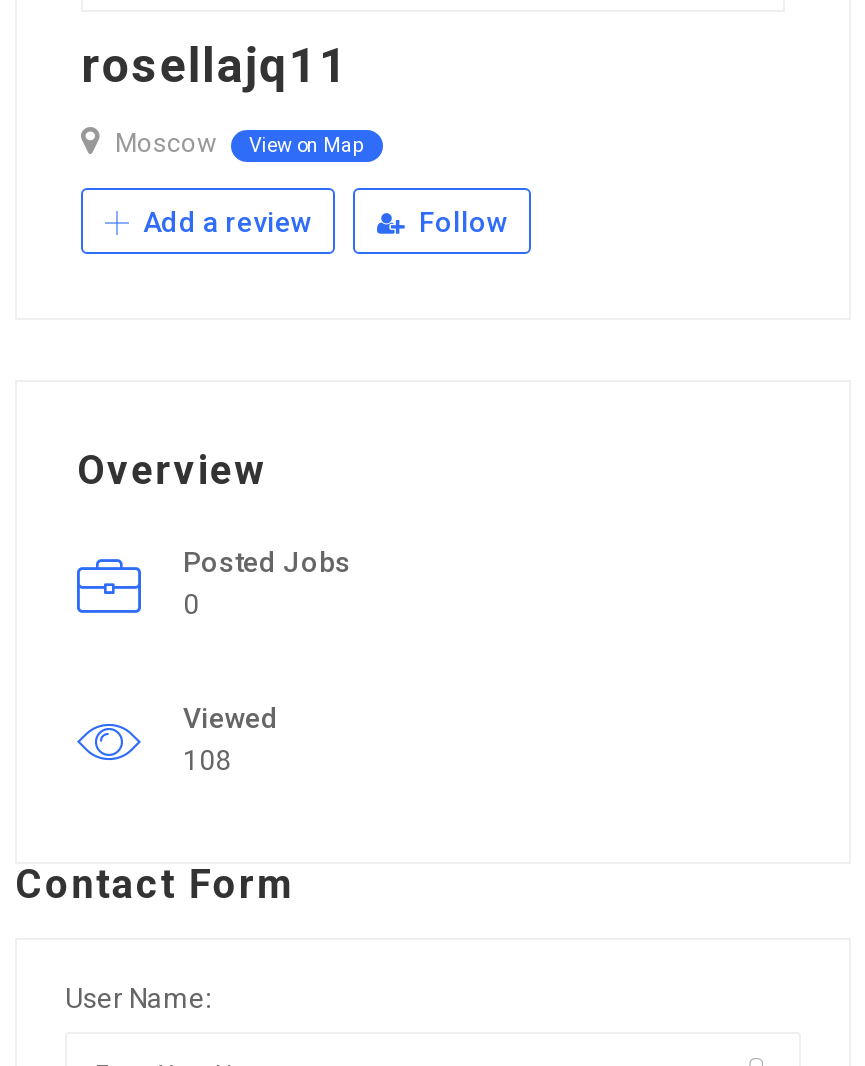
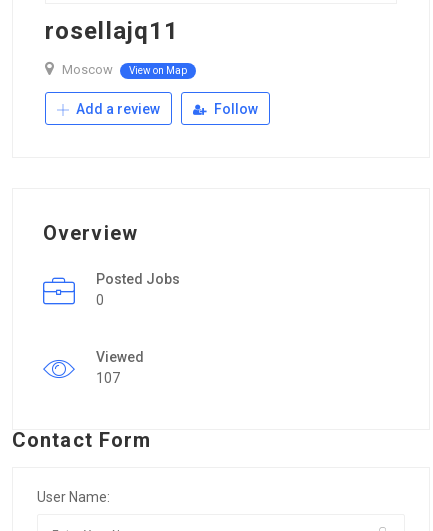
[183,744,231,776] 108 -> [96,370,120,386] 107

